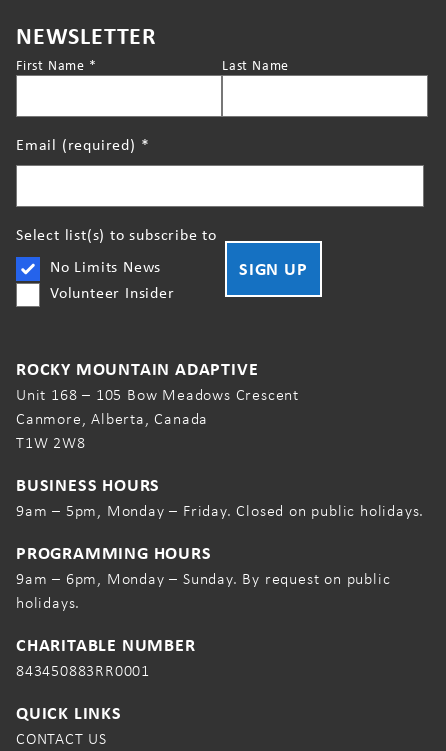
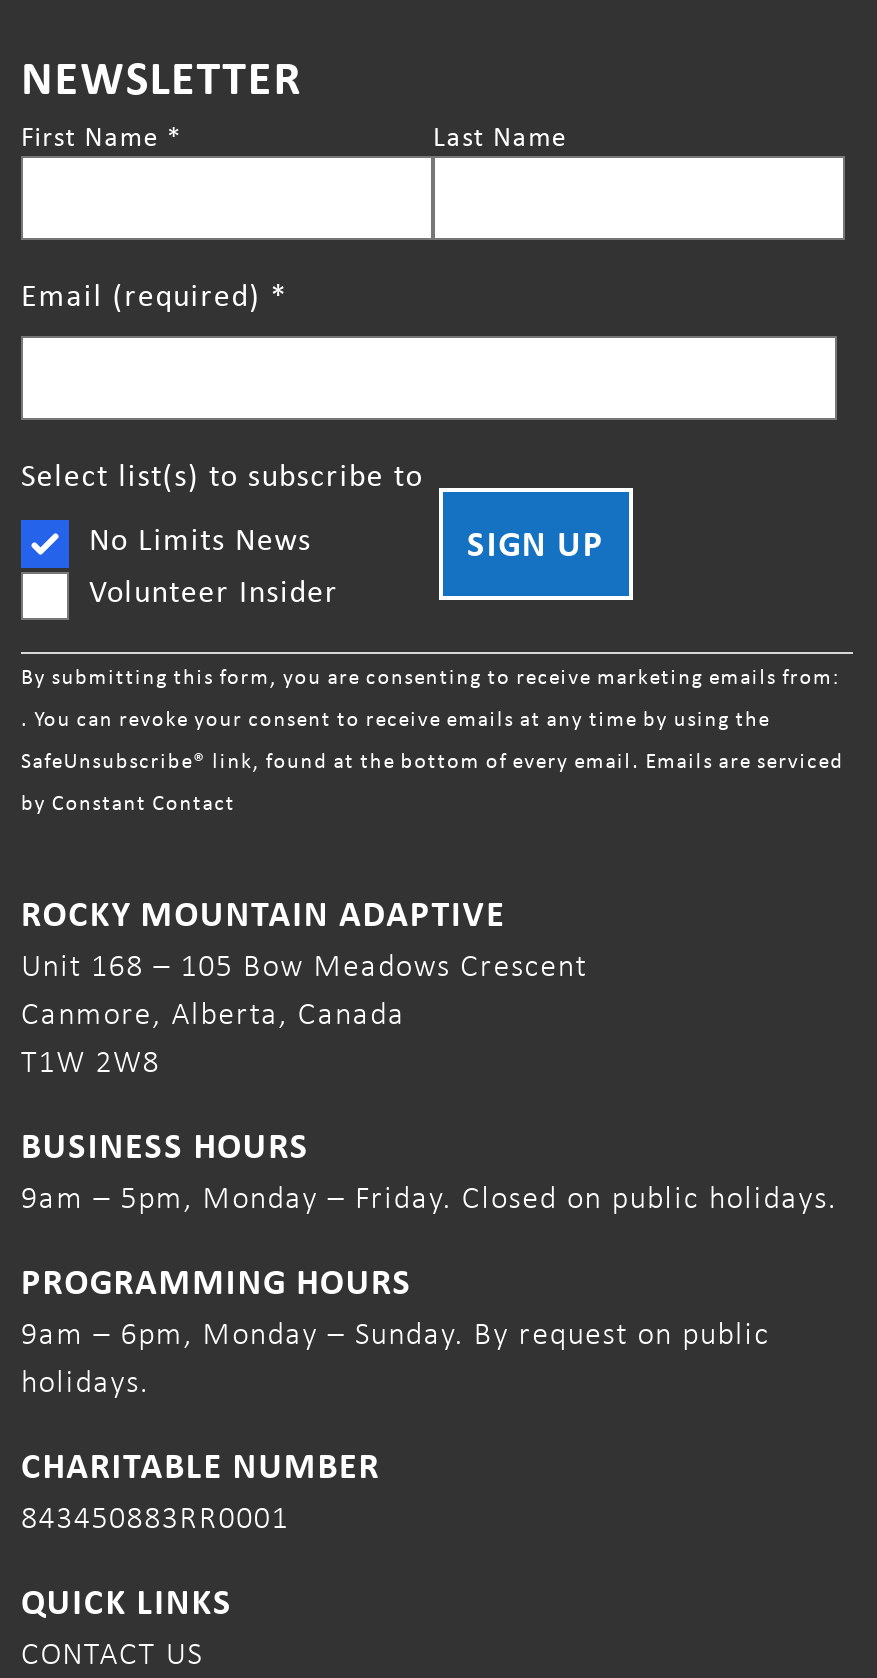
none -> [21,661,844,815] By submitting this form, you are consenting to receive marketing emails from: | . You can revoke your consent to receive emails at any time by using the | SafeUnsubscribe® link, found at the bottom of every email. Emails are serviced | by Constant Contact

